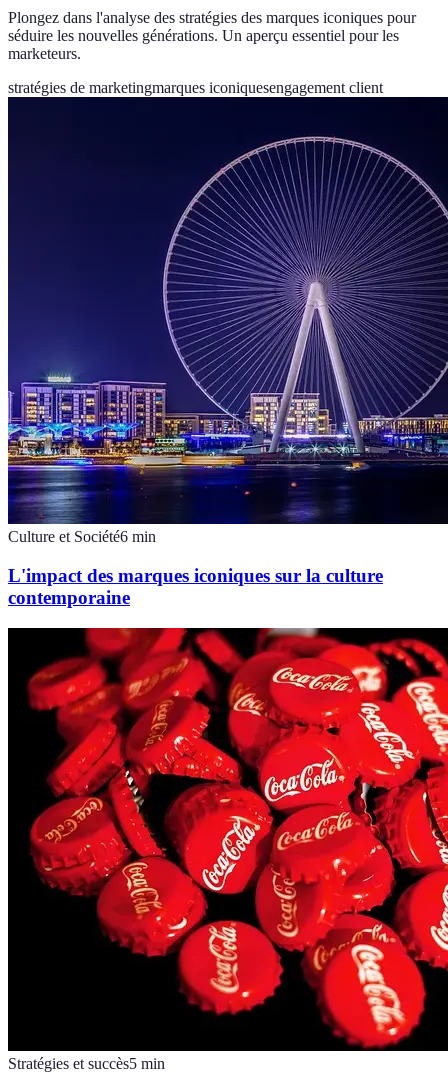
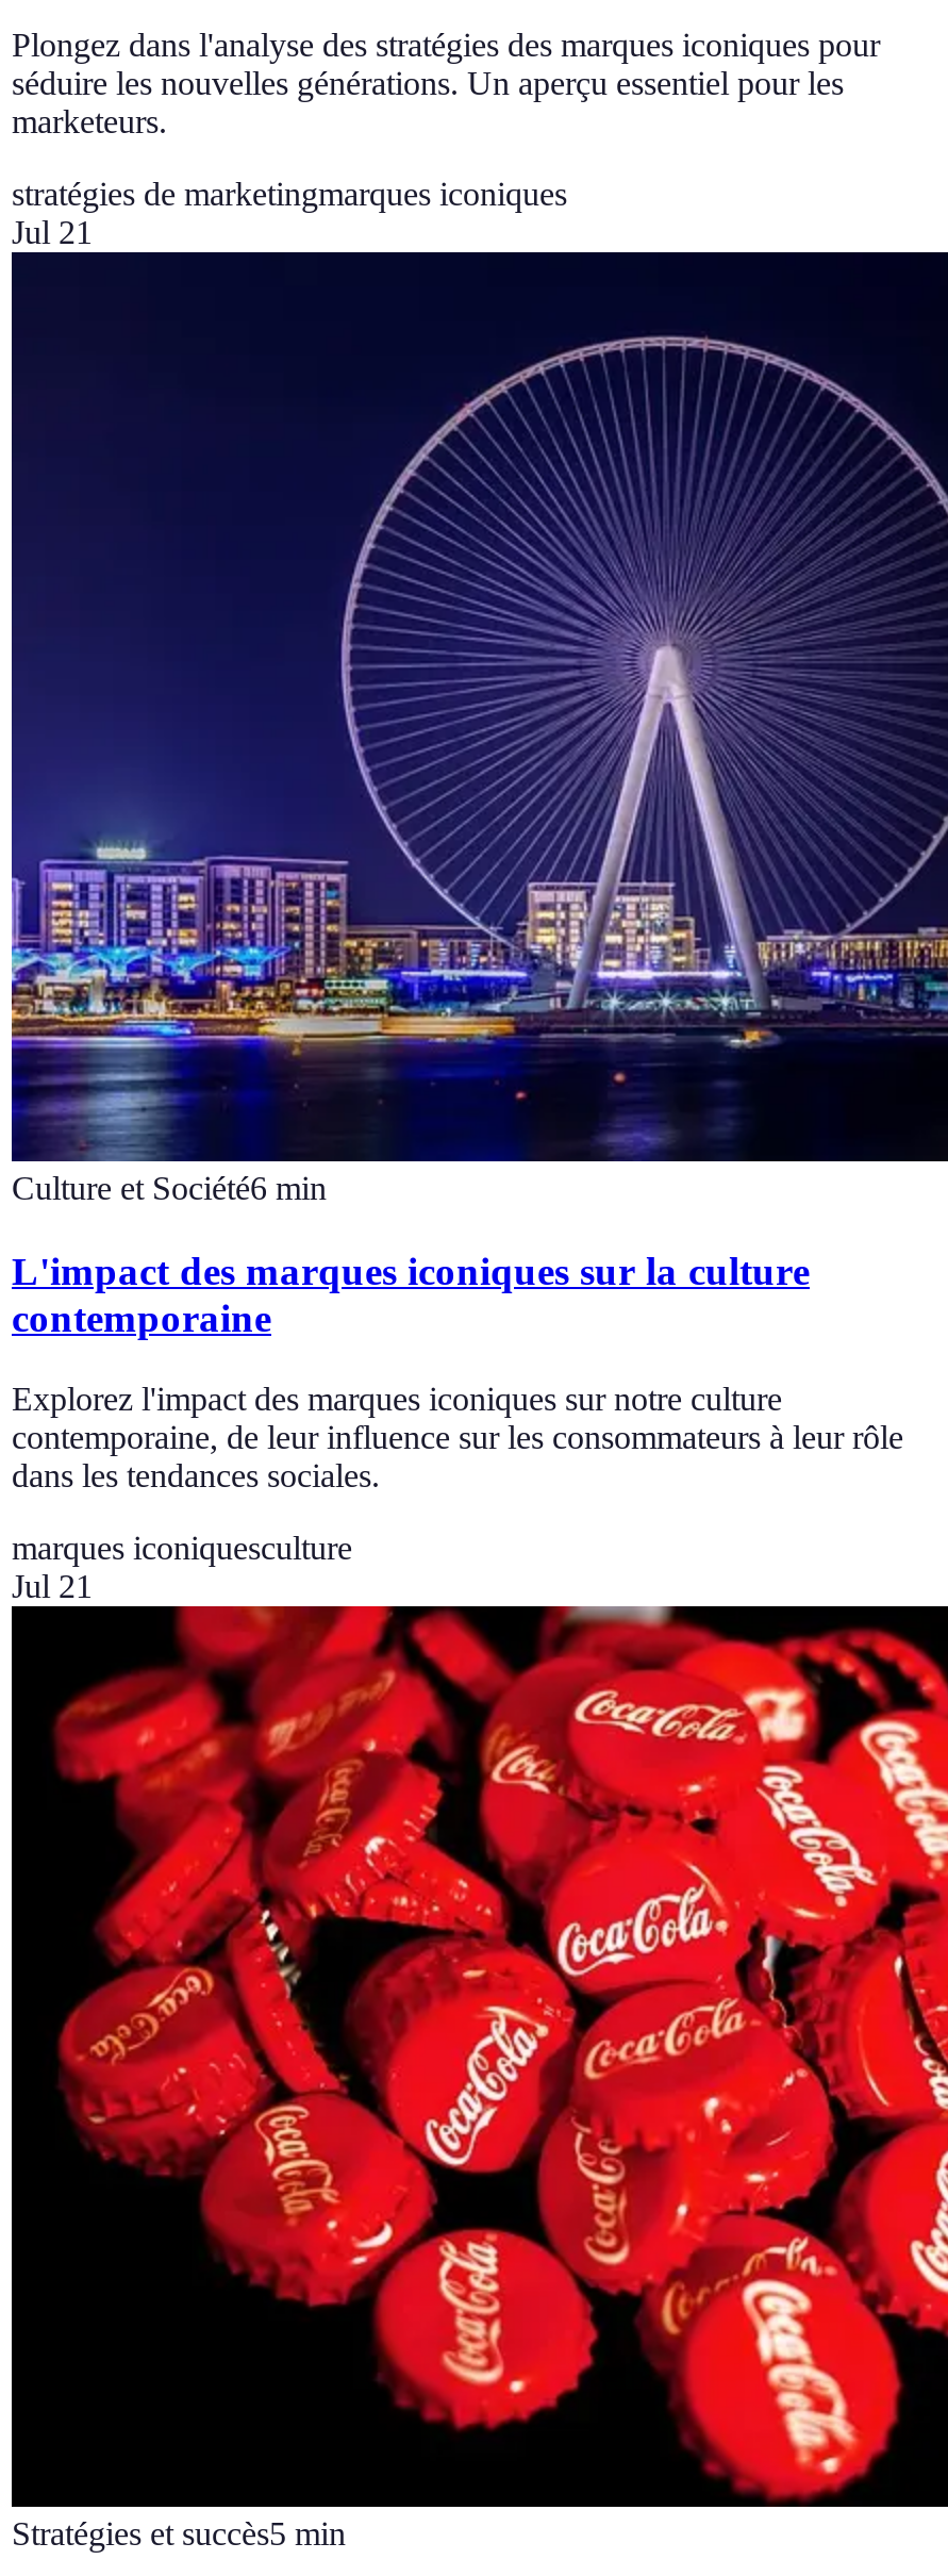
[8,79,383,96] stratégies de marketingmarques iconiquesengagement client -> [12,175,567,249] stratégies de marketingmarques iconiques | Jul 21
none -> [12,1381,903,1604] Explorez l'impact des marques iconiques sur notre culture | contemporaine, de leur influence sur les consommateurs à leur rôle | dans les tendances sociales. | marques iconiquesculture | Jul 21

